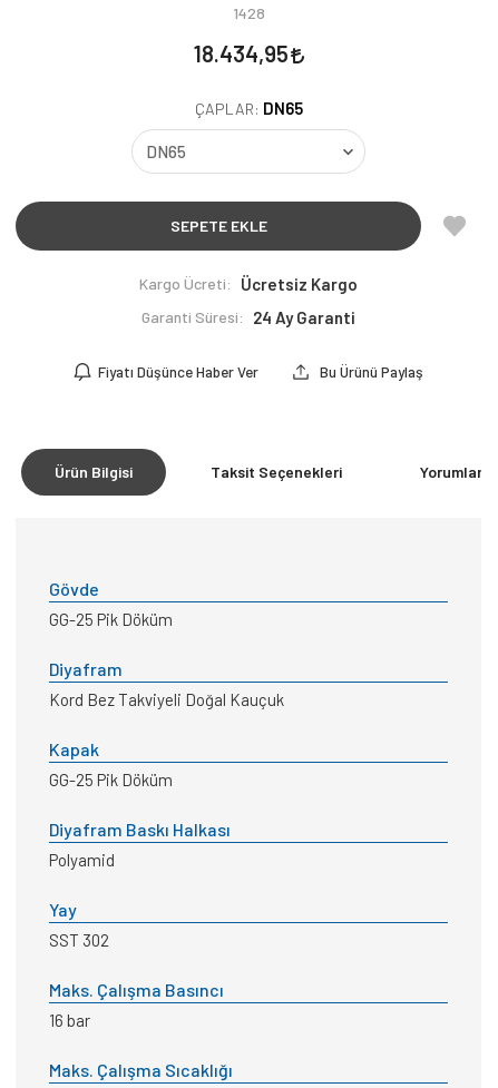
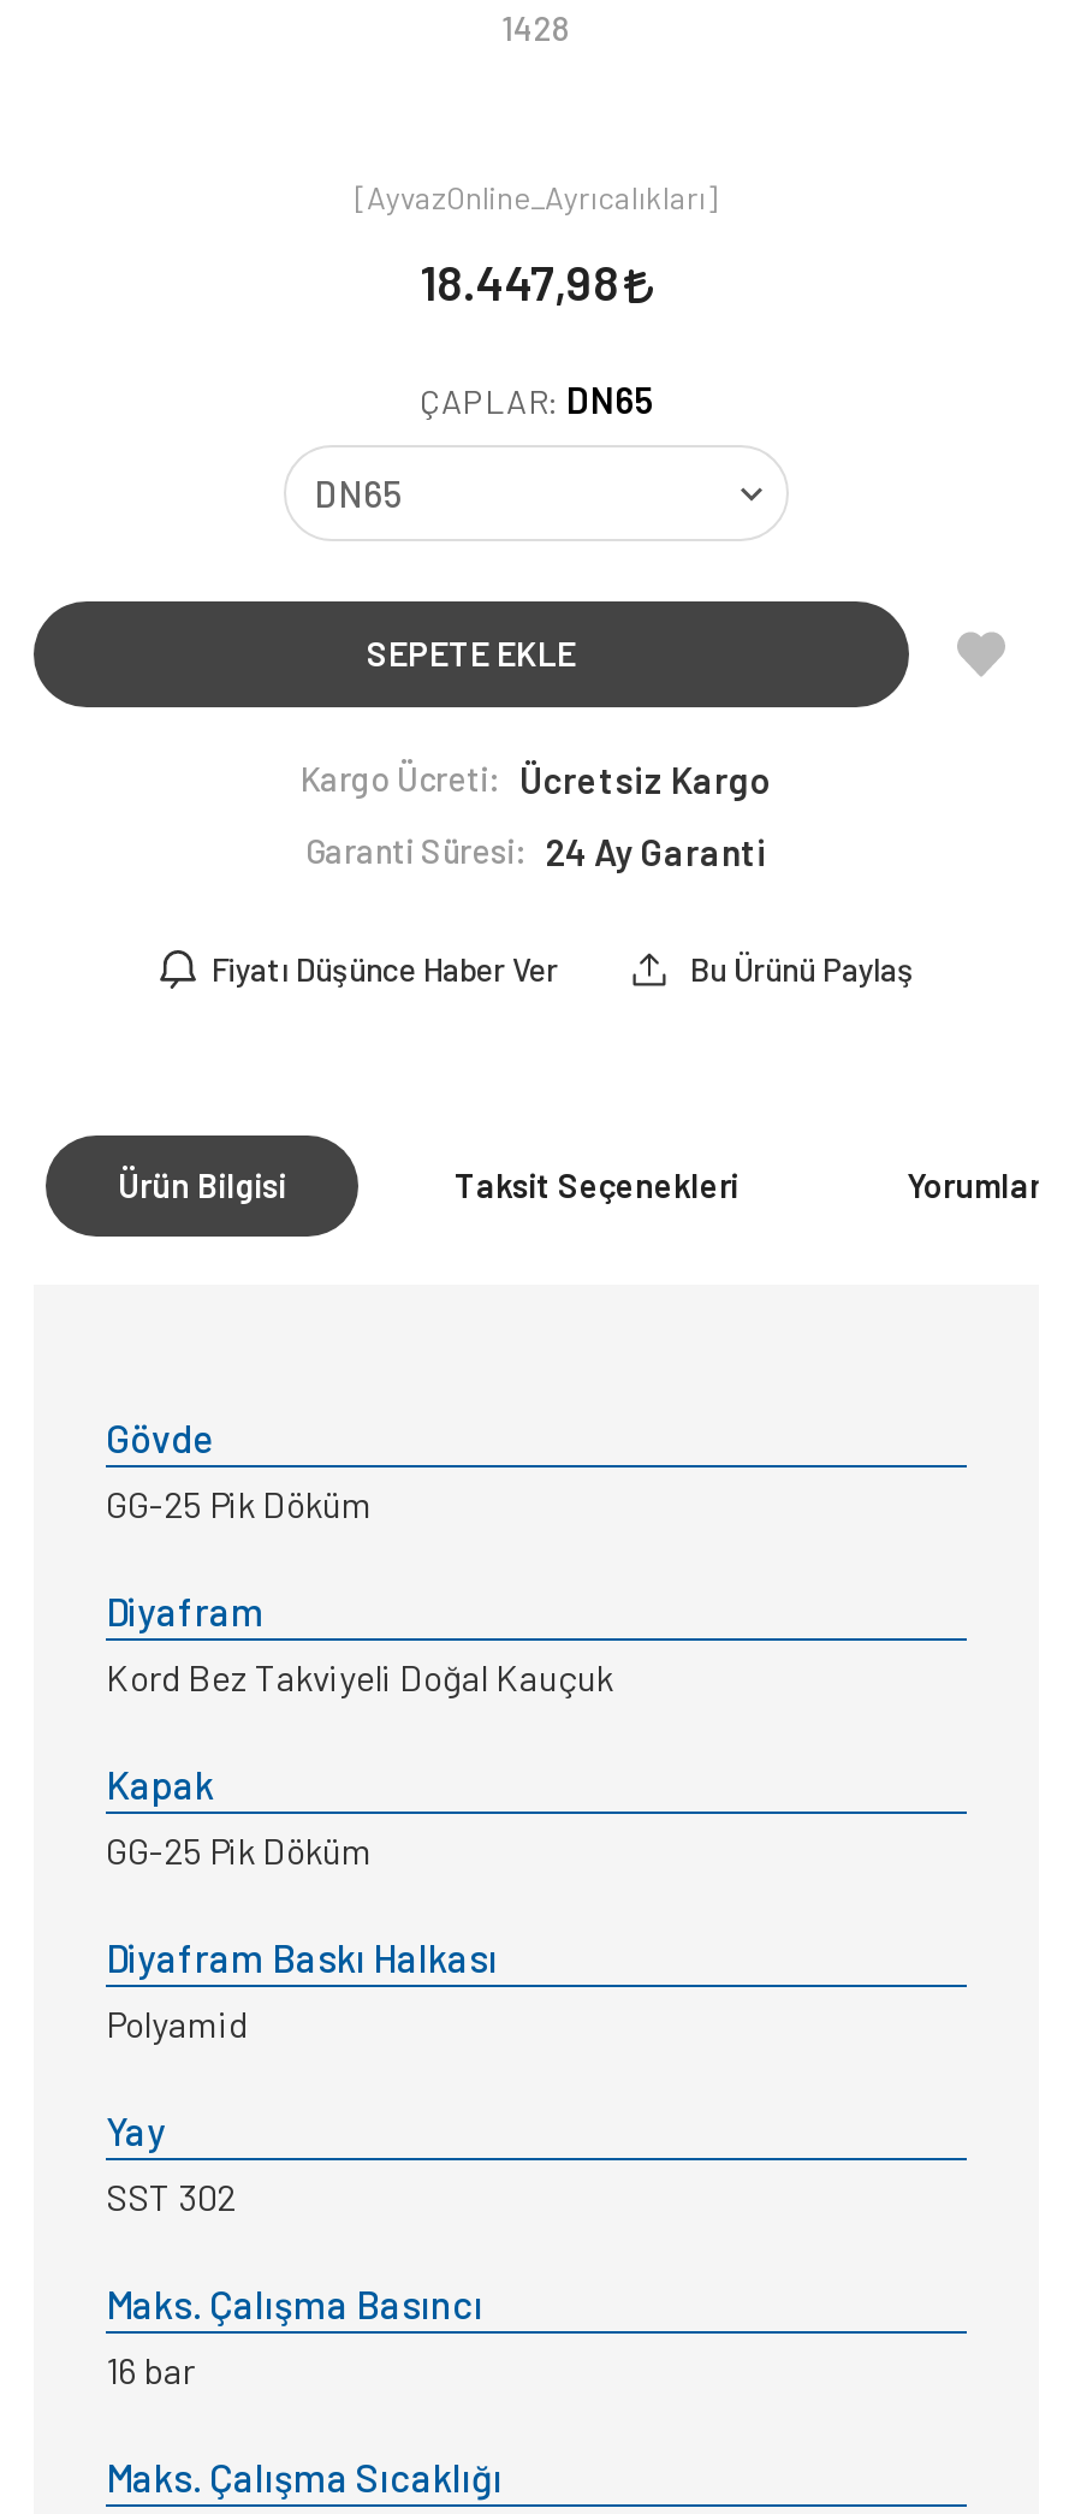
[193,40,292,67] 18.434,95 -> [355,178,718,310] [AyvazOnline_Ayrıcalıkları] | 18.447,98

